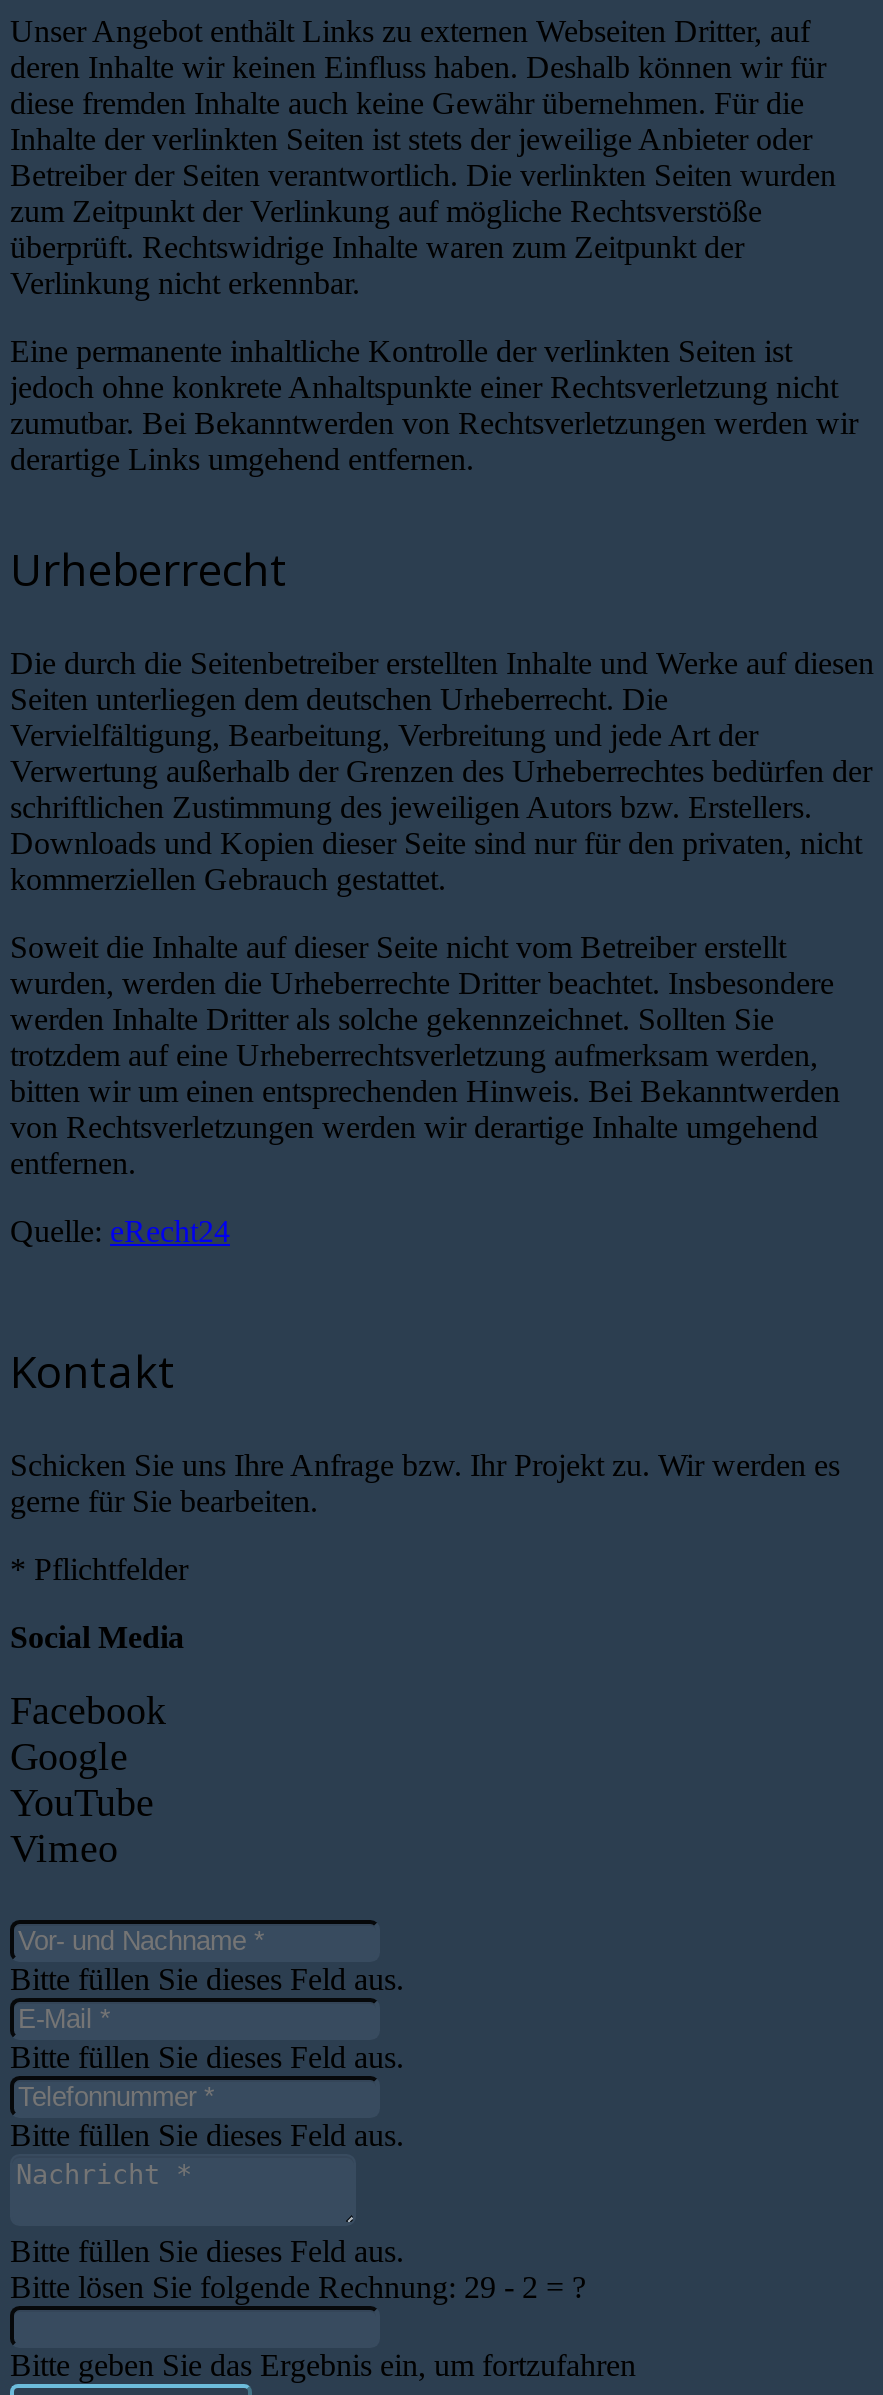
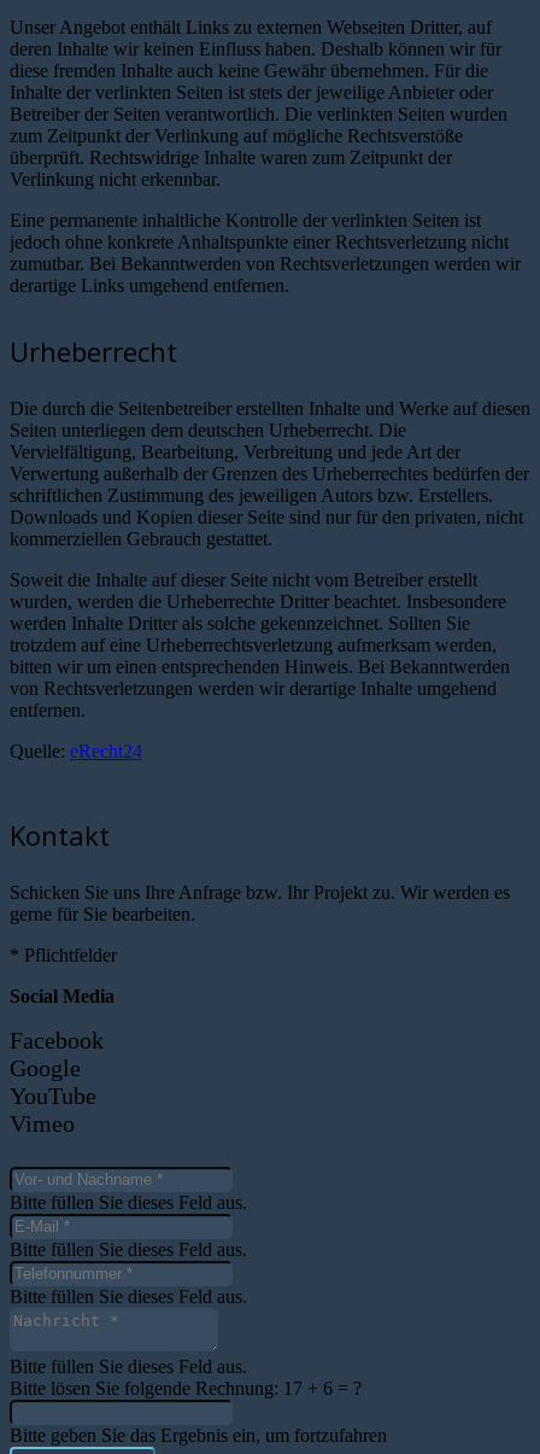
[10,2270,586,2304] Bitte lösen Sie folgende Rechnung: 29 - 2 = ? -> [10,1378,362,1398] Bitte lösen Sie folgende Rechnung: 17 + 6 = ?

